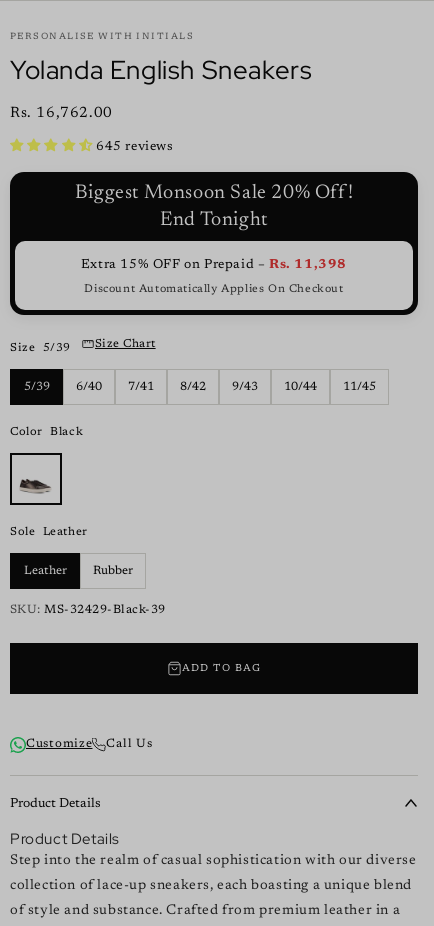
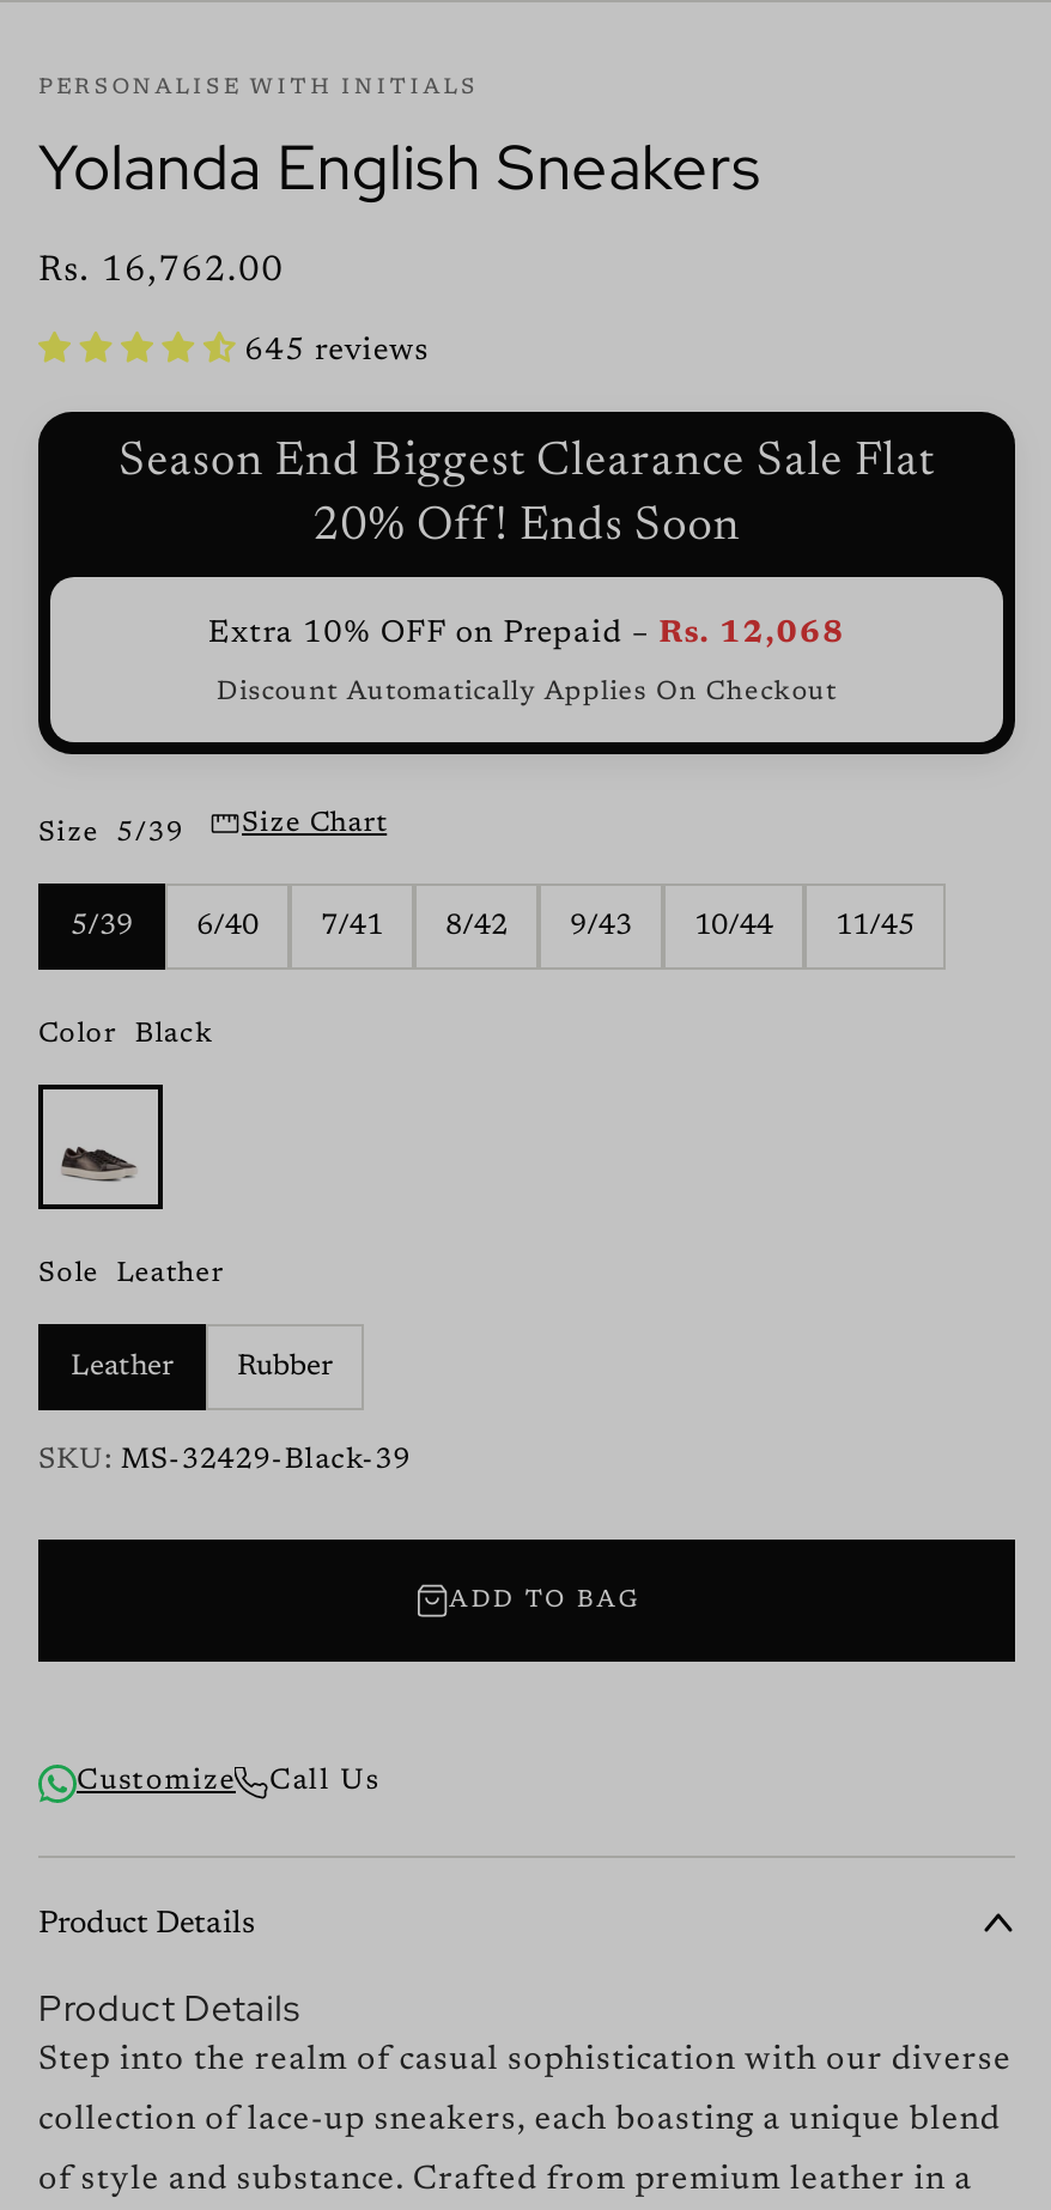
[75,183,353,230] Biggest Monsoon Sale 20% Off! | End Tonight -> [119,438,935,551] Season End Biggest Clearance Sale Flat | 20% Off! Ends Soon
[81,258,347,271] Extra 15% OFF on Prepaid – Rs. 11,398 -> [208,618,845,649] Extra 10% OFF on Prepaid – Rs. 12,068

